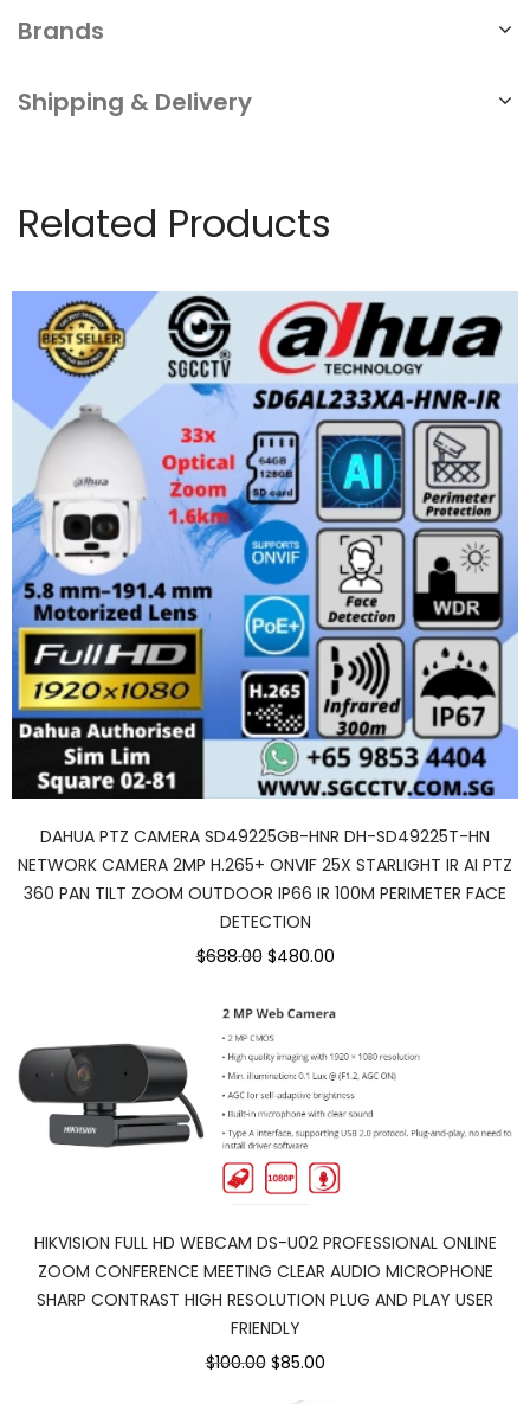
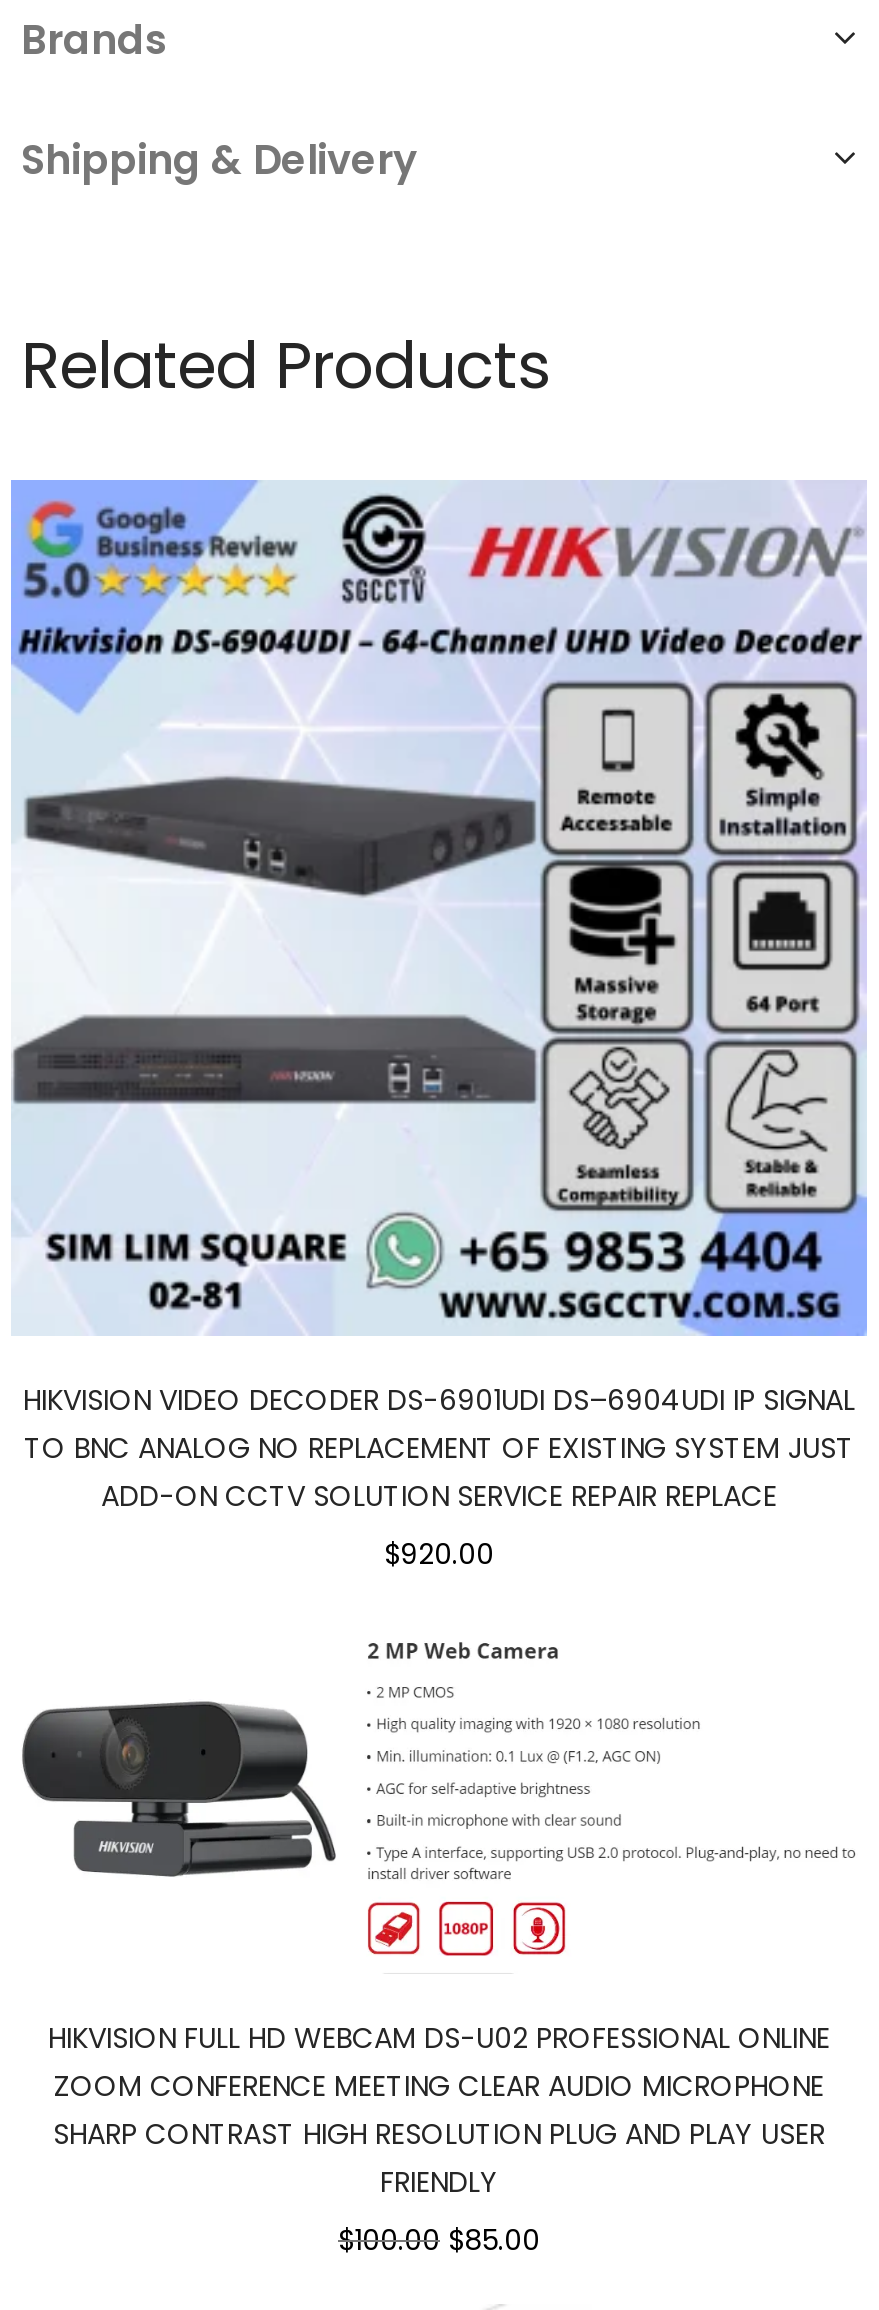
[11,295,518,968] [image] | DAHUA PTZ CAMERA SD49225GB-HNR DH-SD49225T-HN | NETWORK CAMERA 2MP H.265+ ONVIF 25X STARLIGHT IR AI PTZ | 360 PAN TILT ZOOM OUTDOOR IP66 IR 100M PERIMETER FACE | DETECTION | $688.00 $480.00 -> [11,486,865,1574] [image] | HIKVISION VIDEO DECODER DS-6901UDI DS–6904UDI IP SIGNAL | TO BNC ANALOG NO REPLACEMENT OF EXISTING SYSTEM JUST | ADD-ON CCTV SOLUTION SERVICE REPAIR REPLACE | $920.00

